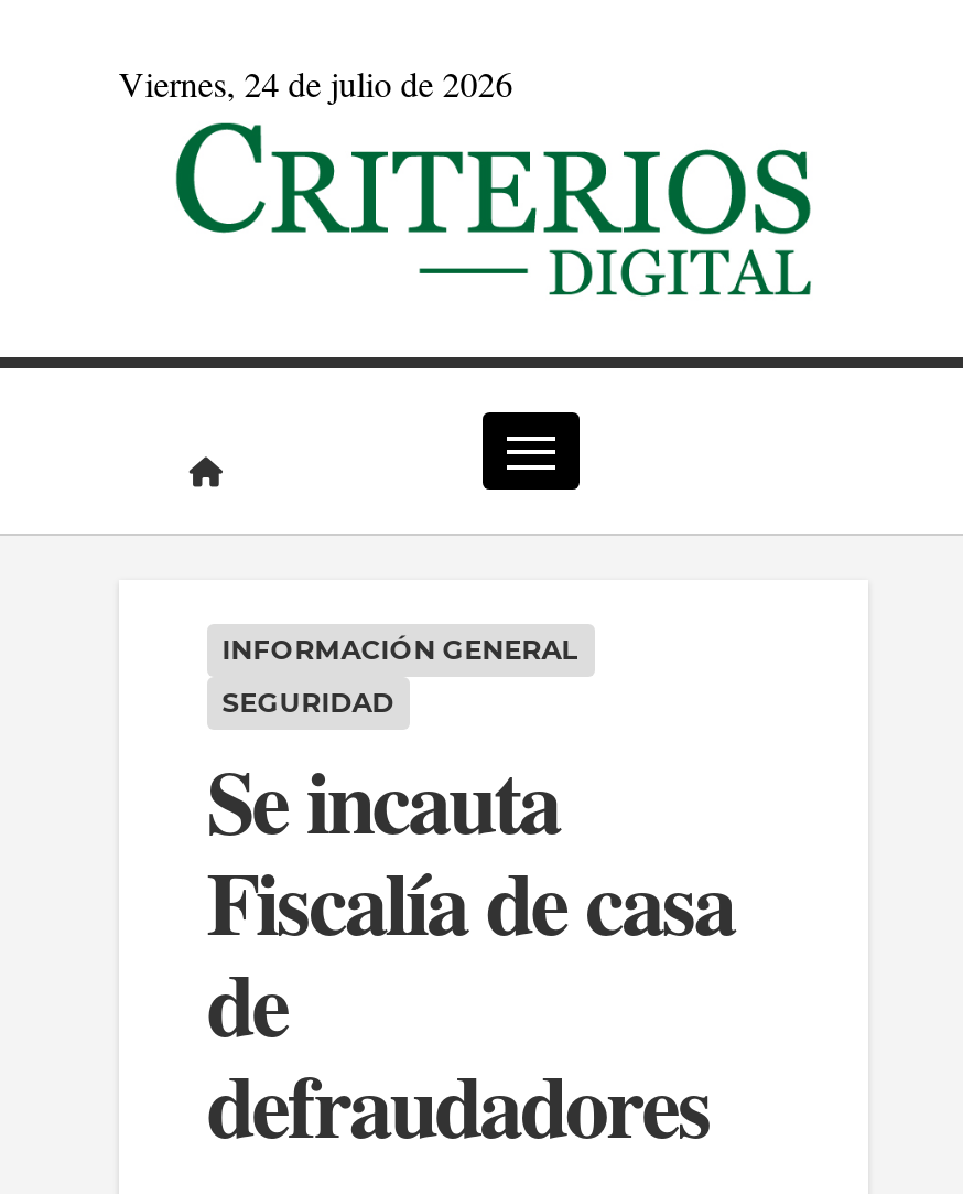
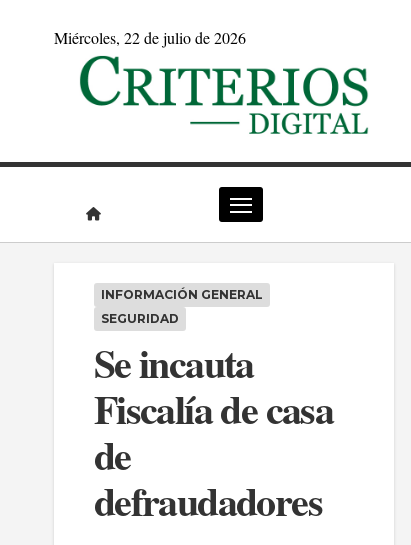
[145,60,513,106] viernes, 24 de julio de 2026 -> [68,27,246,48] miércoles, 22 de julio de 2026

